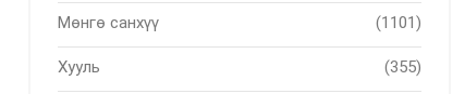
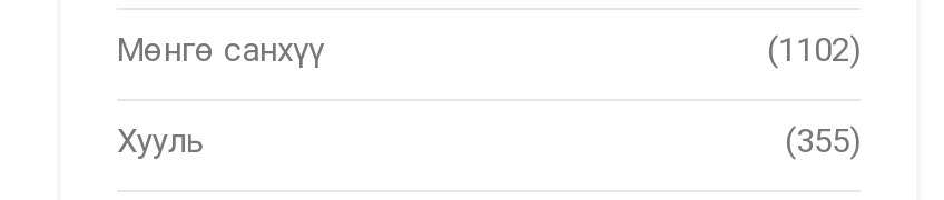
[376,12,421,32] (1101) -> [767,30,861,70] (1102)

